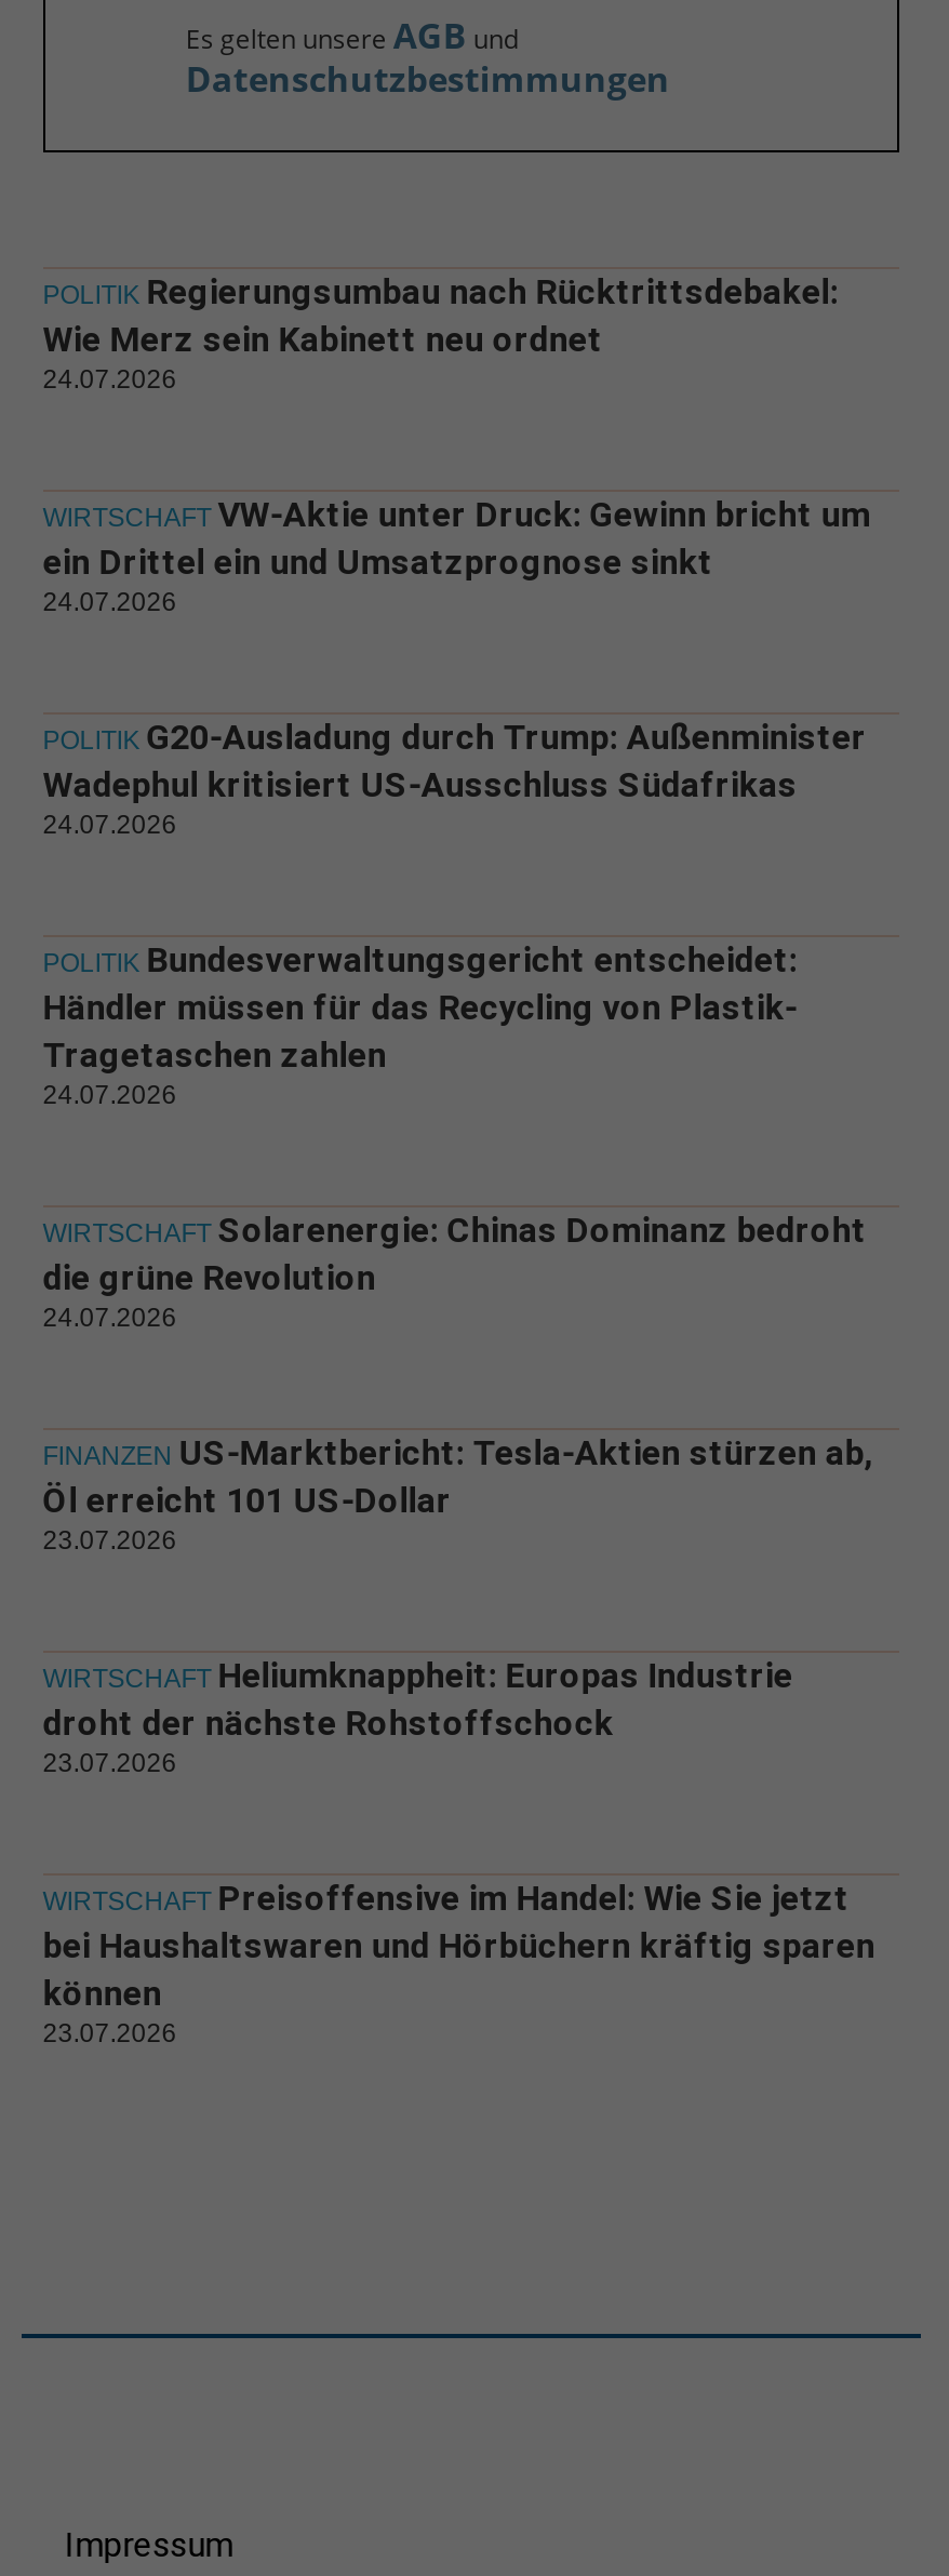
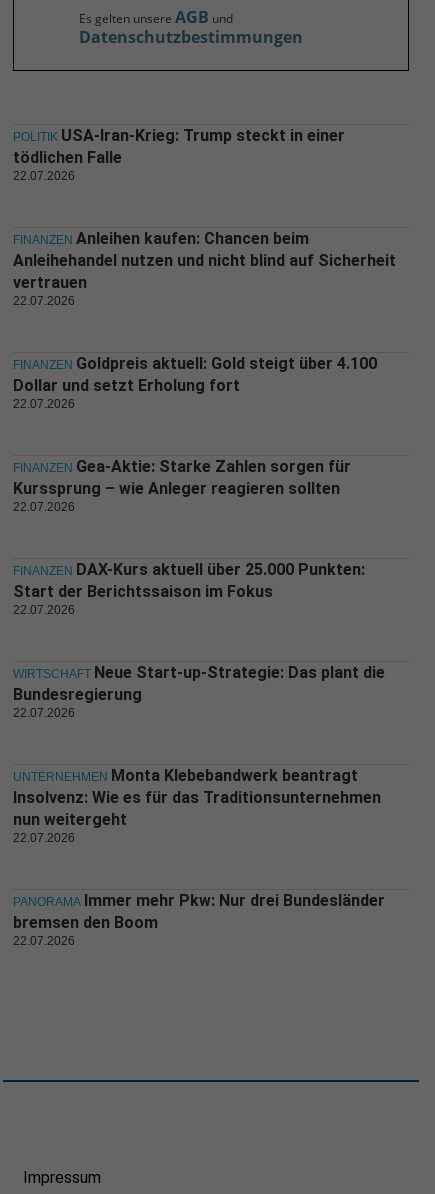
[43,272,838,395] POLITIK Regierungsumbau nach Rücktrittsdebakel: | Wie Merz sein Kabinett neu ordnet | 24.07.2026 -> [13,126,345,183] POLITIK USA-Iran-Krieg: Trump steckt in einer | tödlichen Falle | 22.07.2026
[43,494,871,618] WIRTSCHAFT VW-Aktie unter Druck: Gewinn bricht um | ein Drittel ein und Umsatzprognose sinkt | 24.07.2026 -> [13,229,396,308] FINANZEN Anleihen kaufen: Chancen beim | Anleihehandel nutzen und nicht blind auf Sicherheit | vertrauen | 22.07.2026
[43,717,866,840] POLITIK G20-Ausladung durch Trump: Außenminister | Wadephul kritisiert US-Ausschluss Südafrikas | 24.07.2026 -> [13,354,377,411] FINANZEN Goldpreis aktuell: Gold steigt über 4.100 | Dollar und setzt Erholung fort | 22.07.2026
[43,940,797,1111] POLITIK Bundesverwaltungsgericht entscheidet: | Händler müssen für das Recycling von Plastik- | Tragetaschen zahlen | 24.07.2026 -> [13,457,351,514] FINANZEN Gea-Aktie: Starke Zahlen sorgen für | Kurssprung – wie Anleger reagieren sollten | 22.07.2026
[43,1210,866,1333] WIRTSCHAFT Solarenergie: Chinas Dominanz bedroht | die grüne Revolution | 24.07.2026 -> [13,560,365,617] FINANZEN DAX-Kurs aktuell über 25.000 Punkten: | Start der Berichtssaison im Fokus | 22.07.2026
[43,1433,873,1556] FINANZEN US-Marktbericht: Tesla-Aktien stürzen ab, | Öl erreicht 101 US-Dollar | 23.07.2026 -> [13,663,385,720] WIRTSCHAFT Neue Start-up-Strategie: Das plant die | Bundesregierung | 22.07.2026
[43,1655,793,1779] WIRTSCHAFT Heliumknappheit: Europas Industrie | droht der nächste Rohstoffschock | 23.07.2026 -> [13,766,381,845] UNTERNEHMEN Monta Klebebandwerk beantragt | Insolvenz: Wie es für das Traditionsunternehmen | nun weitergeht | 22.07.2026
[43,1878,875,2049] WIRTSCHAFT Preisoffensive im Handel: Wie Sie jetzt | bei Haushaltswaren und Hörbüchern kräftig sparen | können | 23.07.2026 -> [13,891,385,948] PANORAMA Immer mehr Pkw: Nur drei Bundesländer | bremsen den Boom | 22.07.2026

